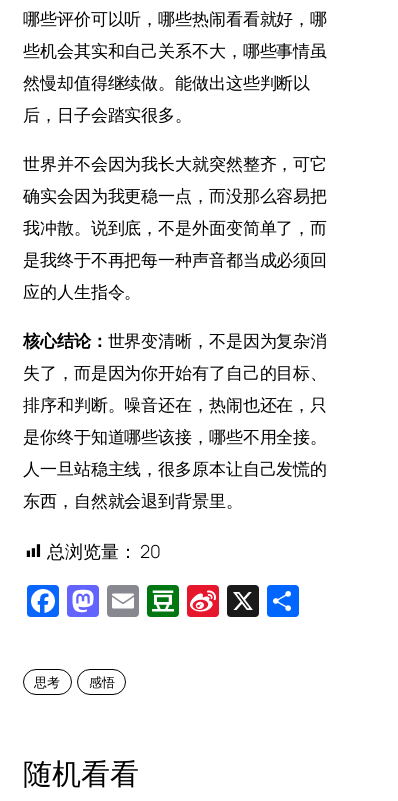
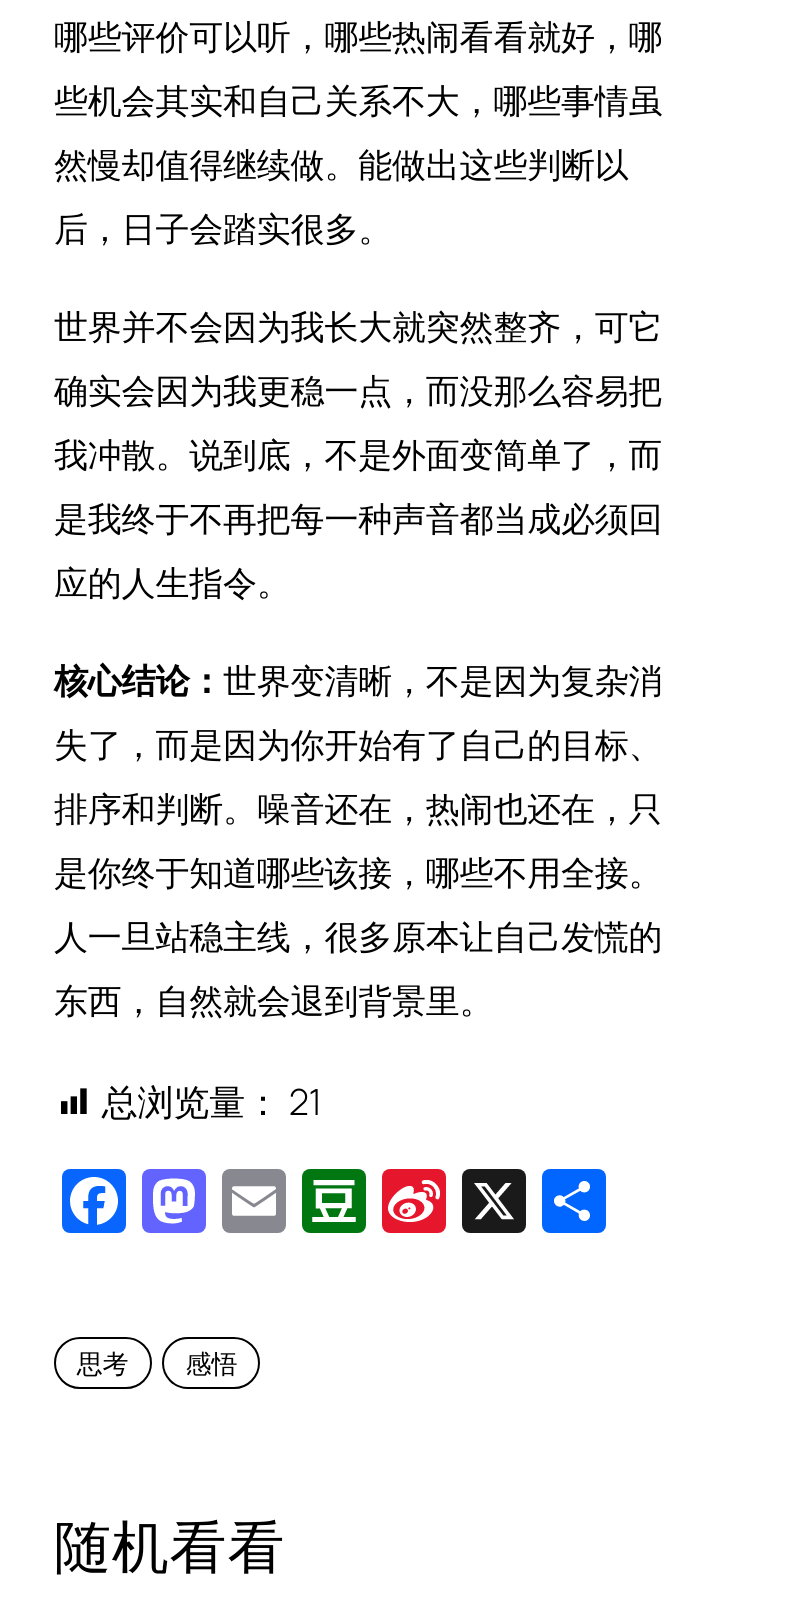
[47,539,161,563] 总浏览量： 20 -> [102,1077,322,1125] 总浏览量： 21

